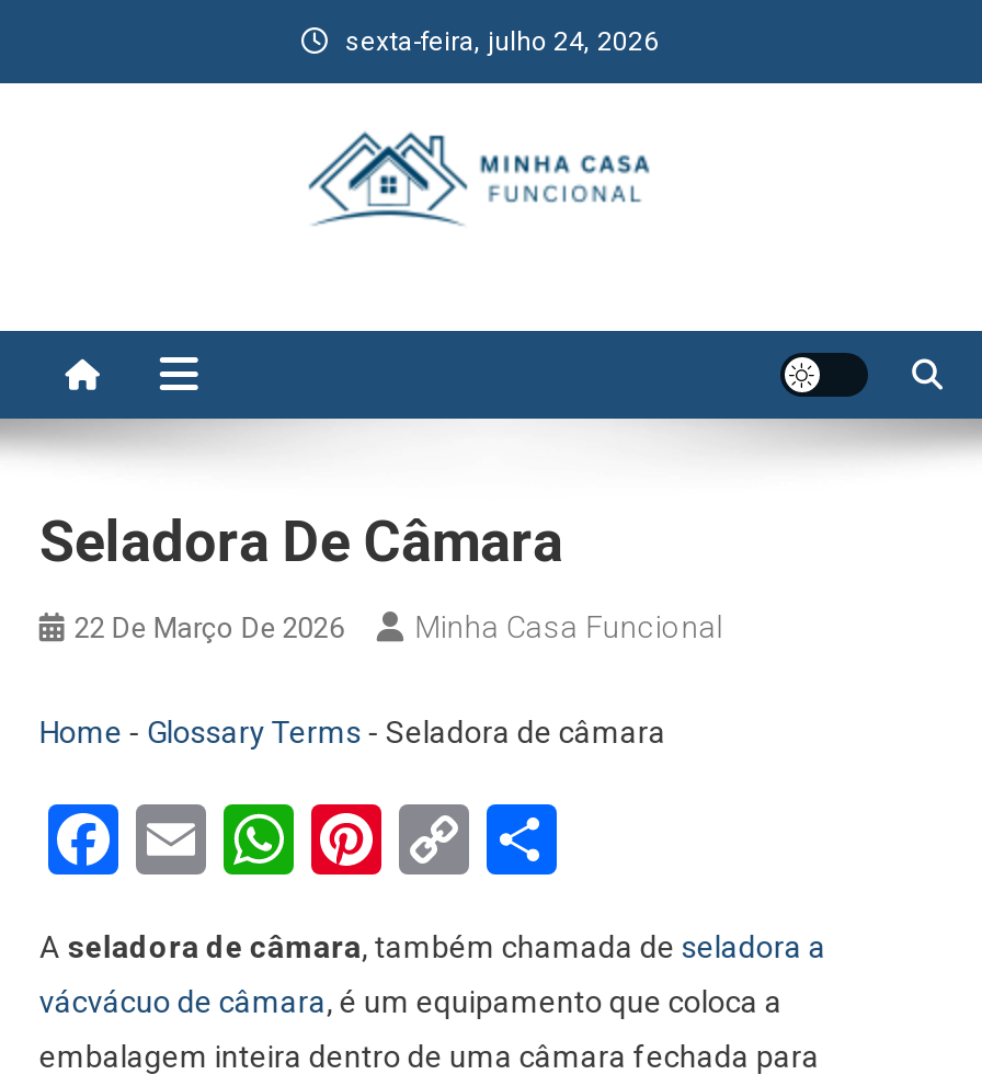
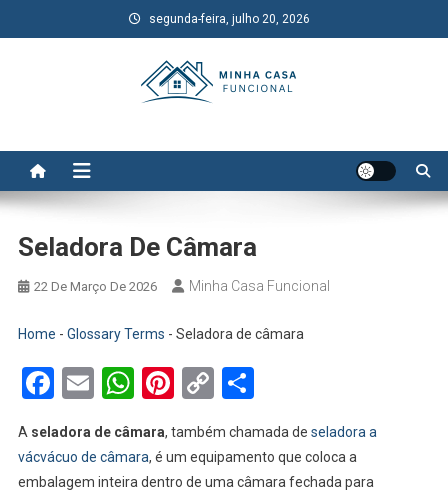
[345,26,659,57] sexta-feira, julho 24, 2026 -> [148,12,309,26] segunda-feira, julho 20, 2026

